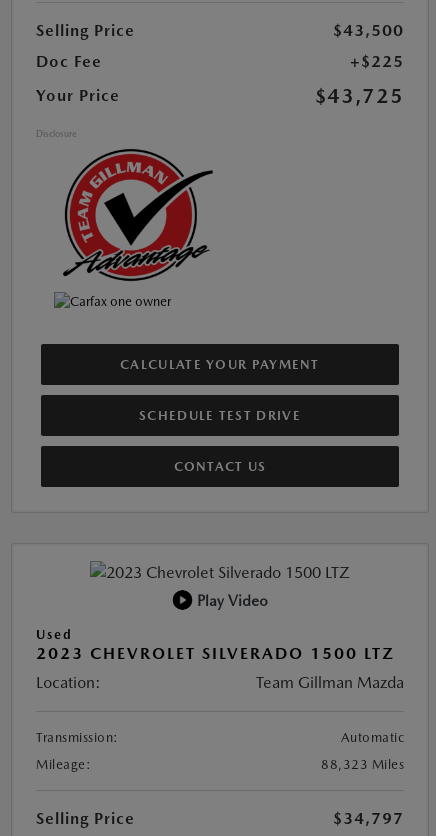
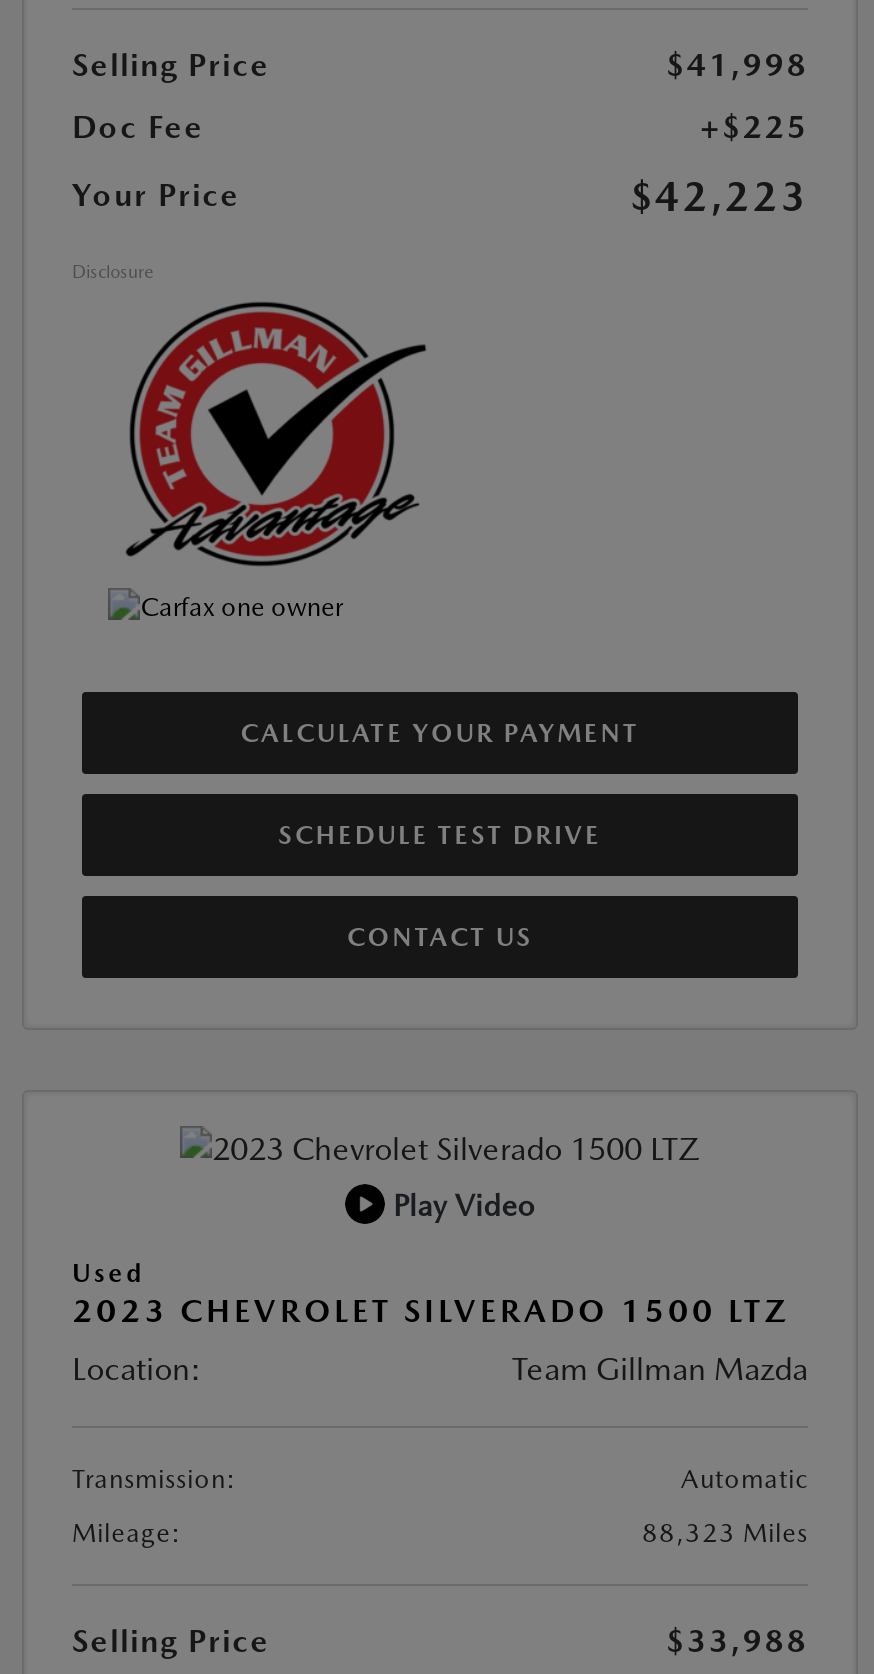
[333,21,404,40] $43,500 -> [666,46,808,84] $41,998
[315,84,404,108] $43,725 -> [630,172,808,220] $42,223
[333,809,404,828] $34,797 -> [666,1622,808,1660] $33,988

